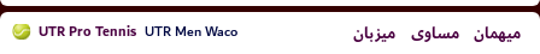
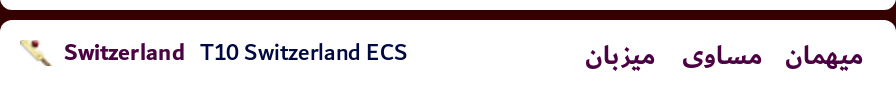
[39,19,237,44] UTR Pro Tennis UTR Men Waco -> [64,32,408,74] Switzerland T10 Switzerland ECS

